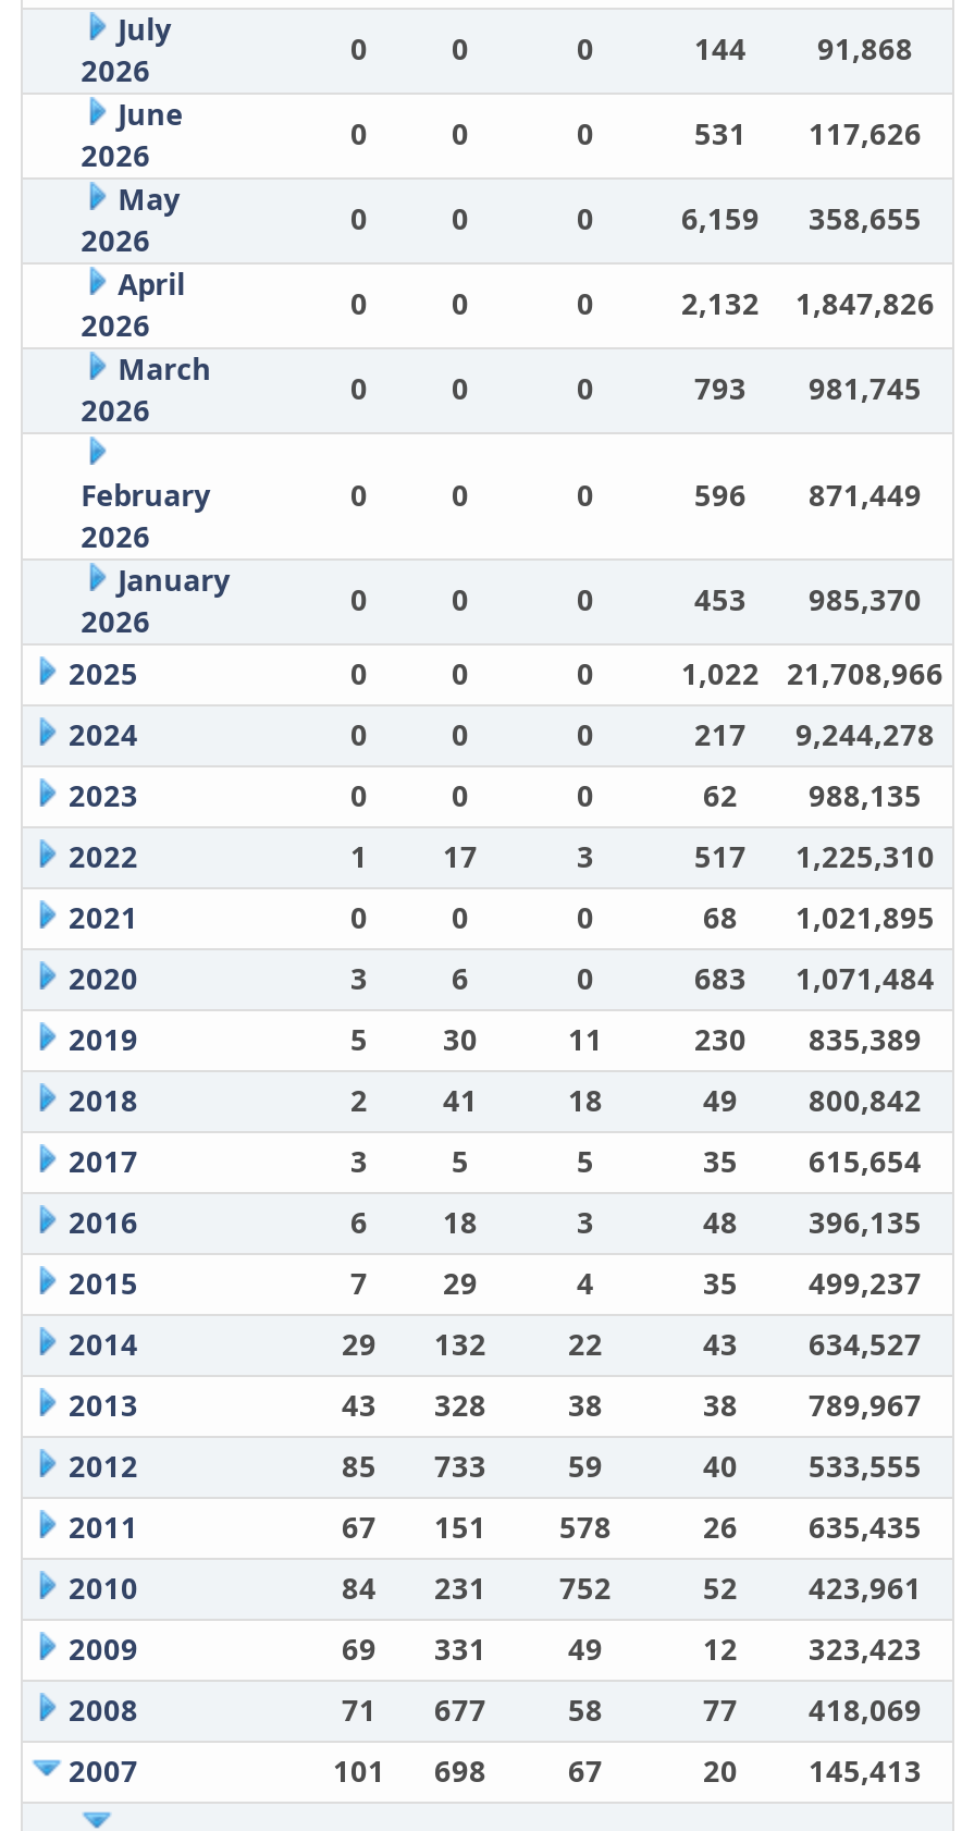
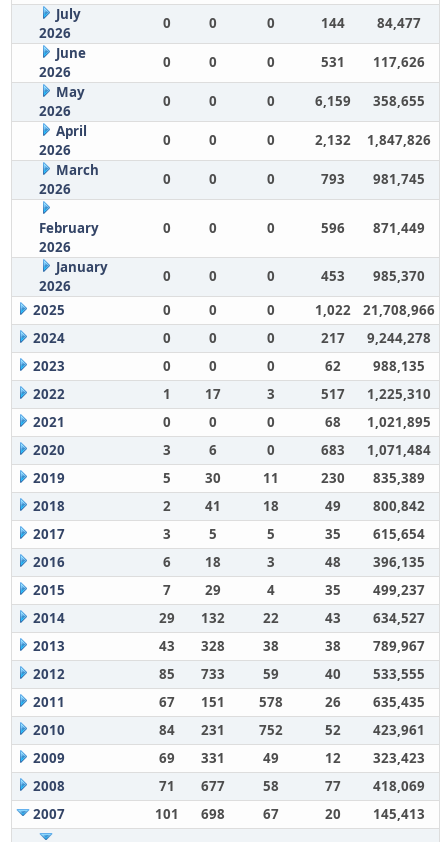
[694,29,913,69] 144 91,868 -> [320,14,421,32] 144 84,477

